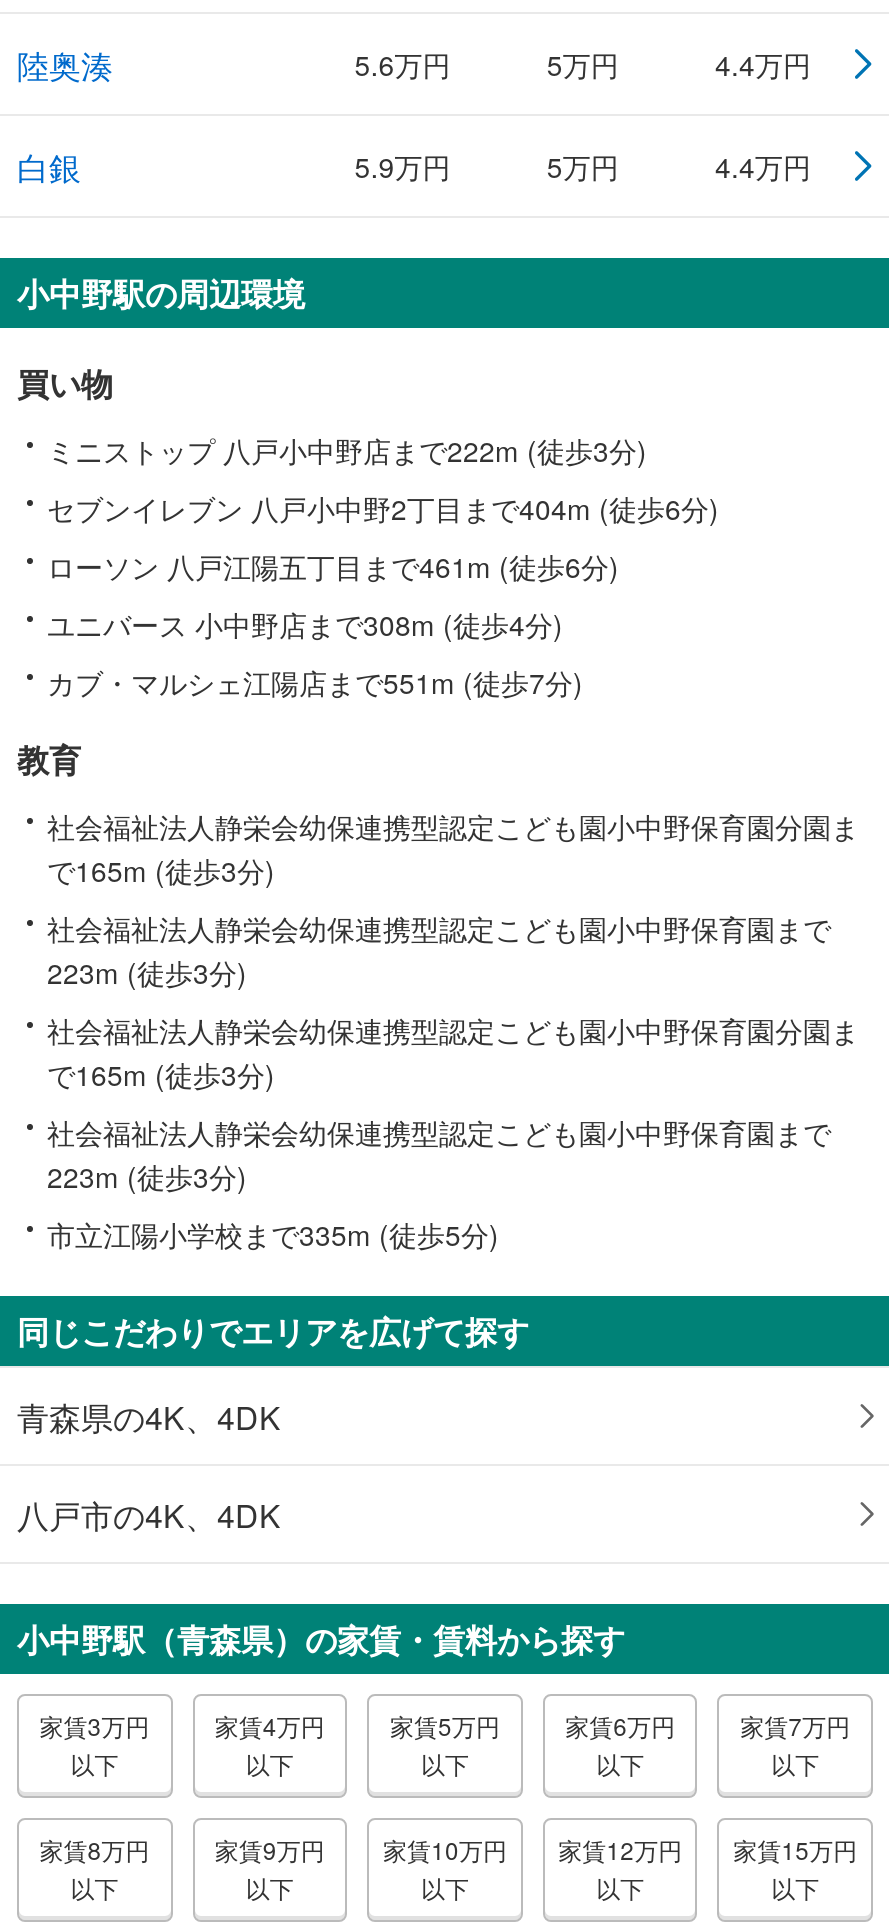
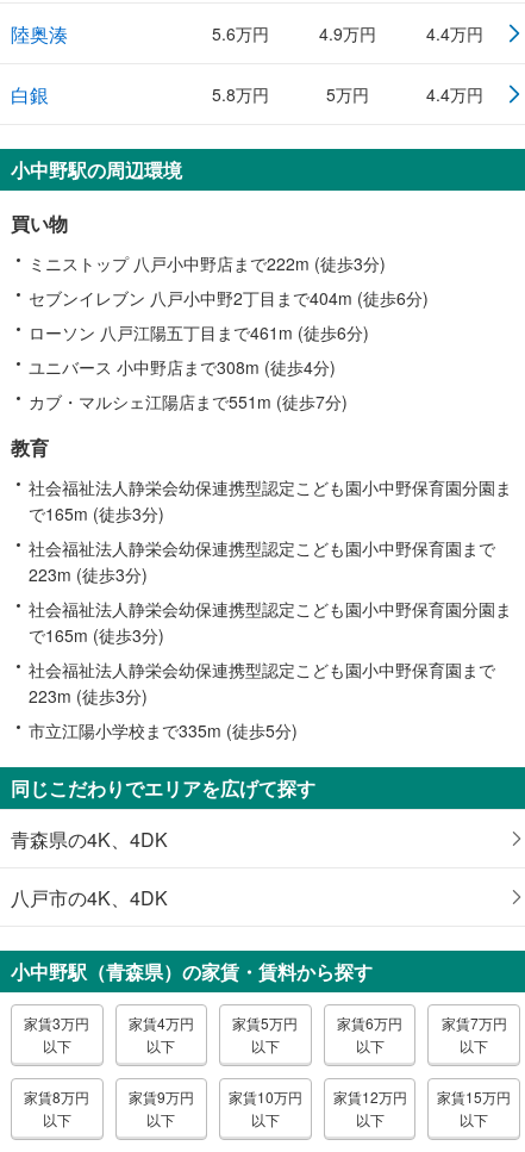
[547,44,619,84] 5万円 -> [319,21,376,45] 4.9万円
[354,146,450,186] 5.9万円 -> [212,82,269,106] 5.8万円

